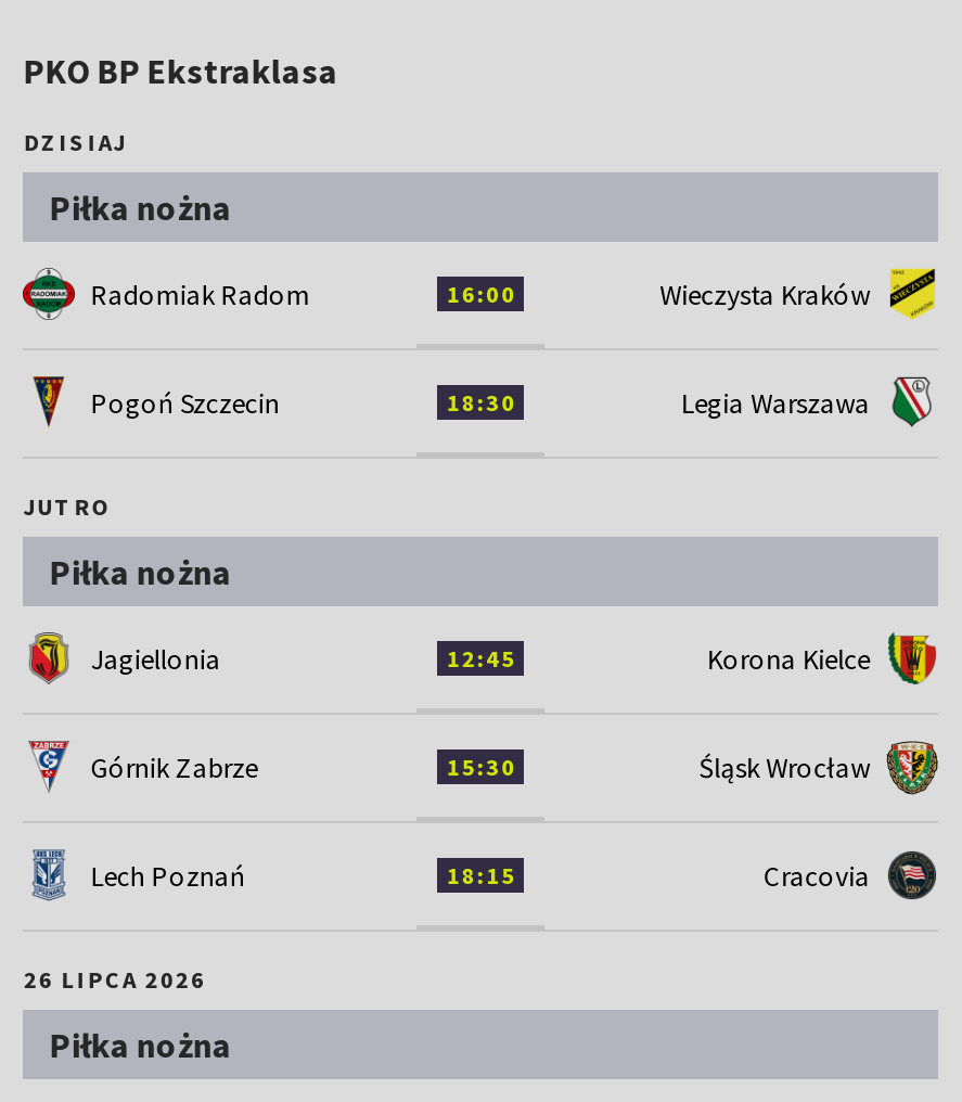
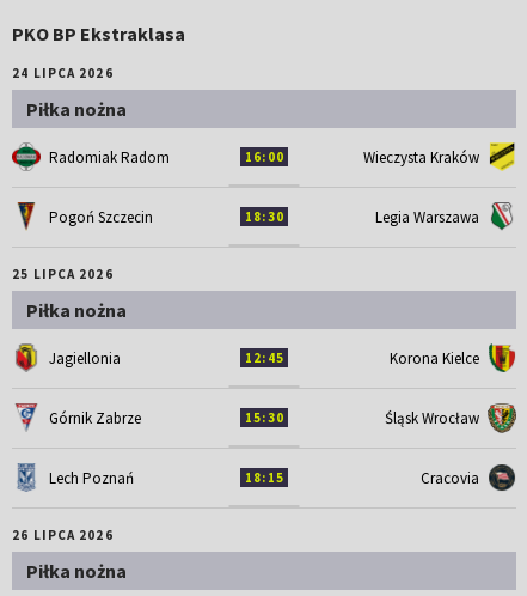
[23,126,127,157] DZISIAJ -> [12,64,113,81] 24 LIPCA 2026
[23,491,111,521] JUTRO -> [12,265,113,282] 25 LIPCA 2026

